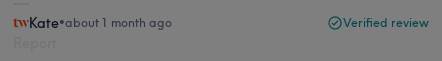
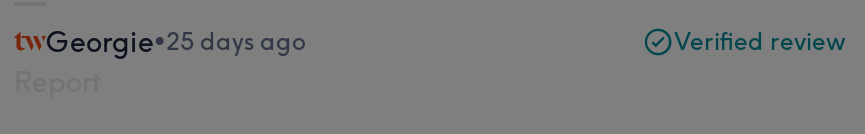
[29,14,172,32] Kate•about 1 month ago -> [46,24,306,60] Georgie•25 days ago

